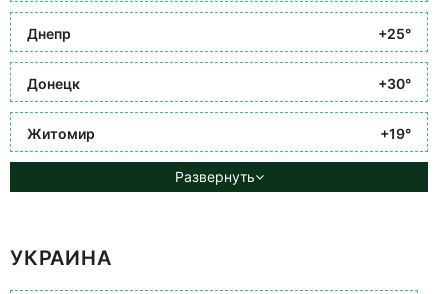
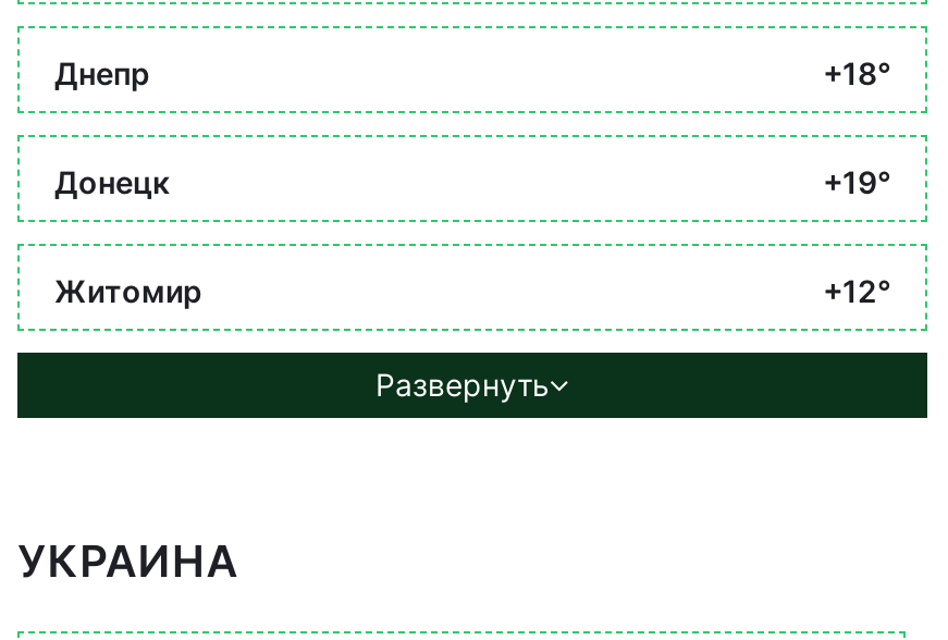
[378,24,411,41] +25° -> [823,53,890,90] +18°
[378,74,411,91] +30° -> [823,162,890,199] +19°
[380,124,411,141] +19° -> [823,271,890,308] +12°

